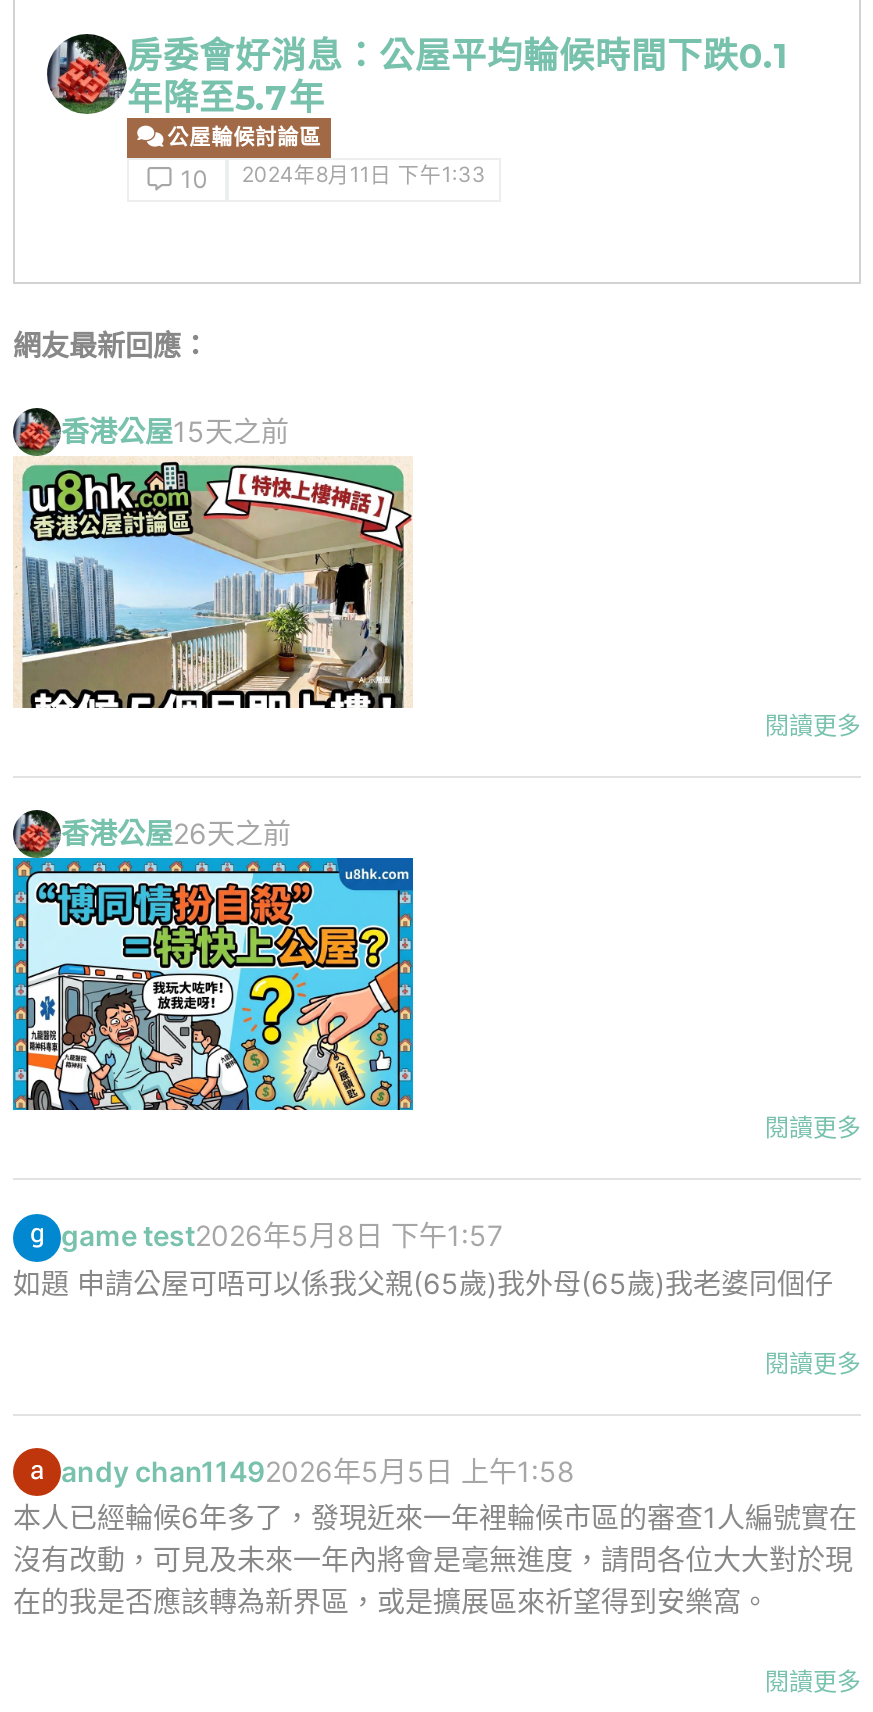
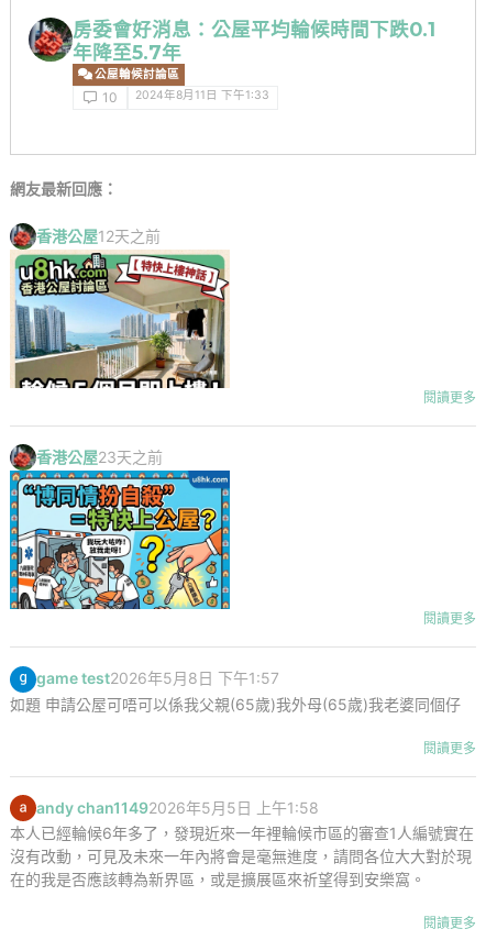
[61,414,289,448] 香港公屋15天之前 -> [36,226,161,245] 香港公屋12天之前
[61,816,291,850] 香港公屋26天之前 -> [36,448,163,466] 香港公屋23天之前

